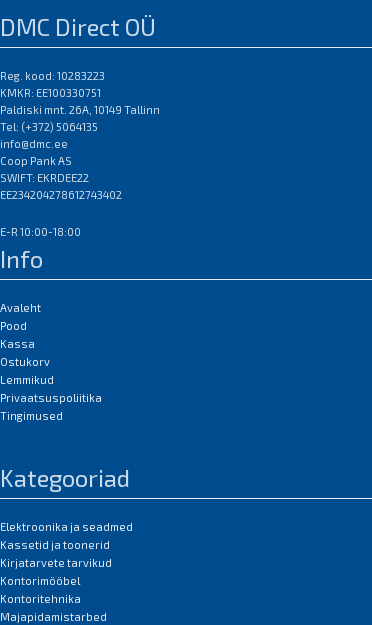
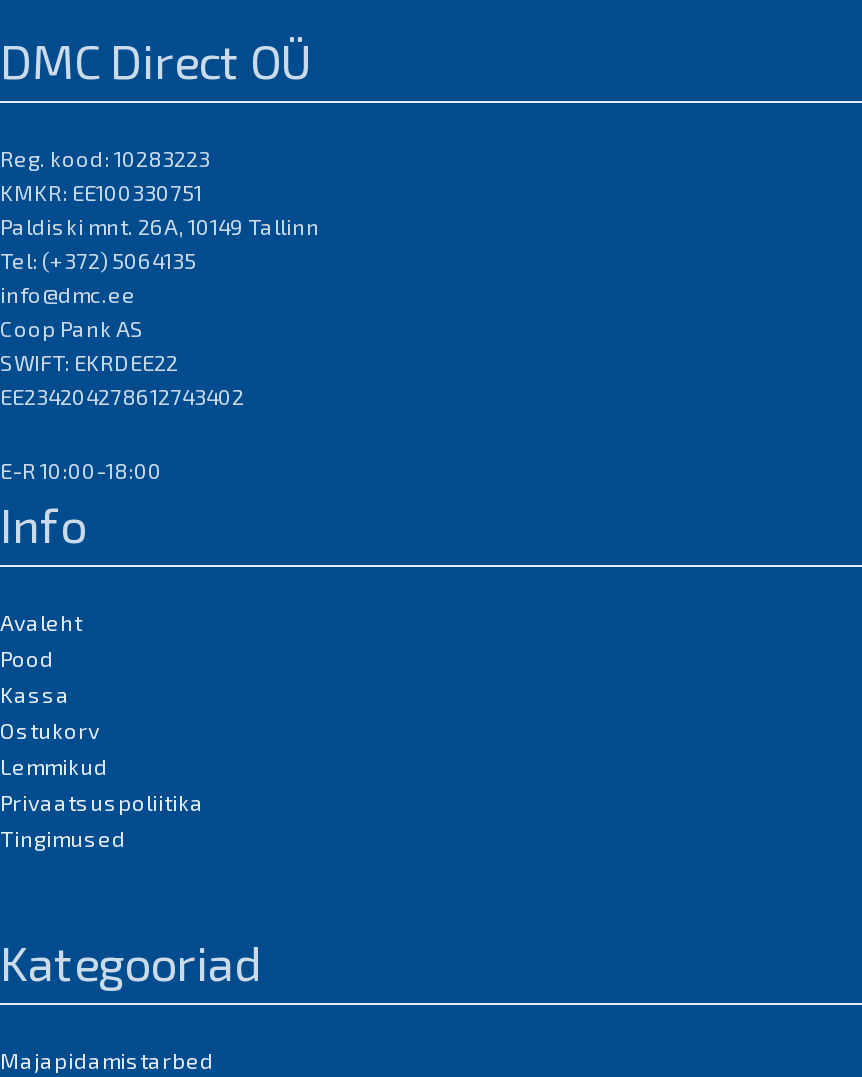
[0,520,133,605] Elektroonika ja seadmed | Kassetid ja toonerid | Kirjatarvete tarvikud | Kontorimööbel | Kontoritehnika -> none

